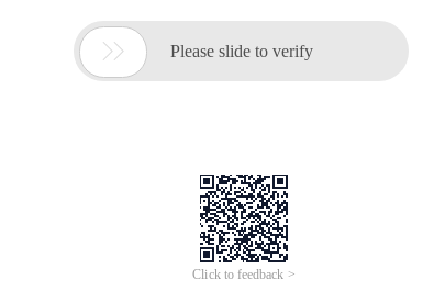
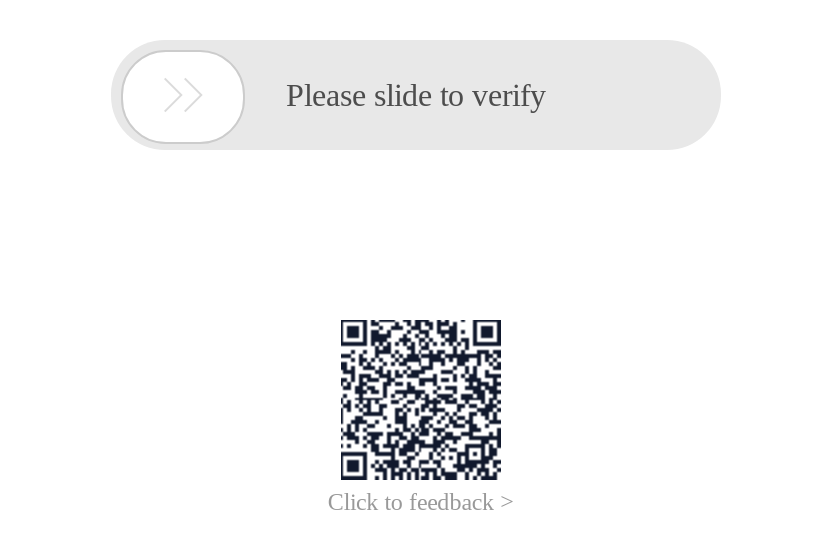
[200,175,289,262] [image] -> [339,318,503,482] [image]

